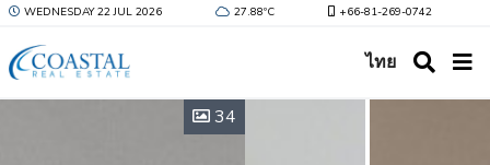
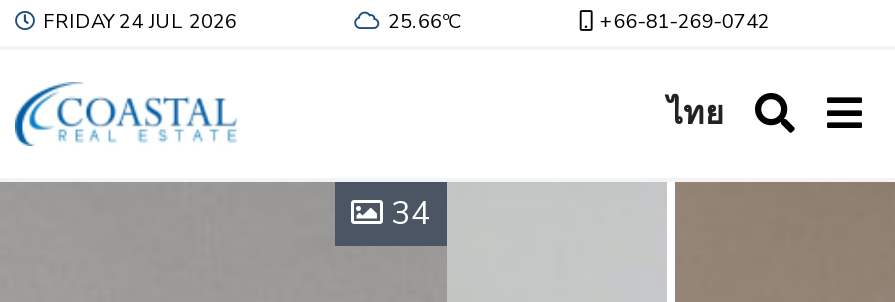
[24,4,275,20] WEDNESDAY 22 JUL 2026 | 27.88ºC -> [43,8,462,36] FRIDAY 24 JUL 2026 | 25.66ºC

